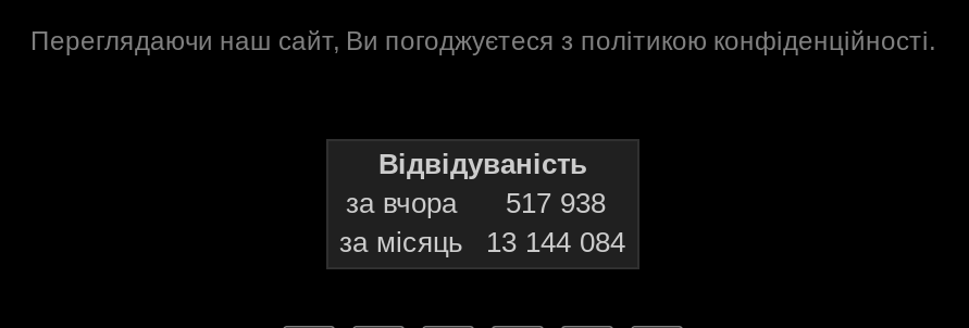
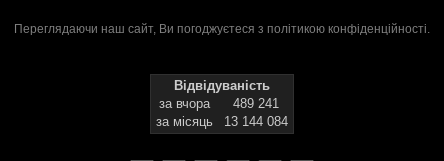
[346,187,606,219] за вчора 517 938 -> [159,96,278,111] за вчора 489 241

